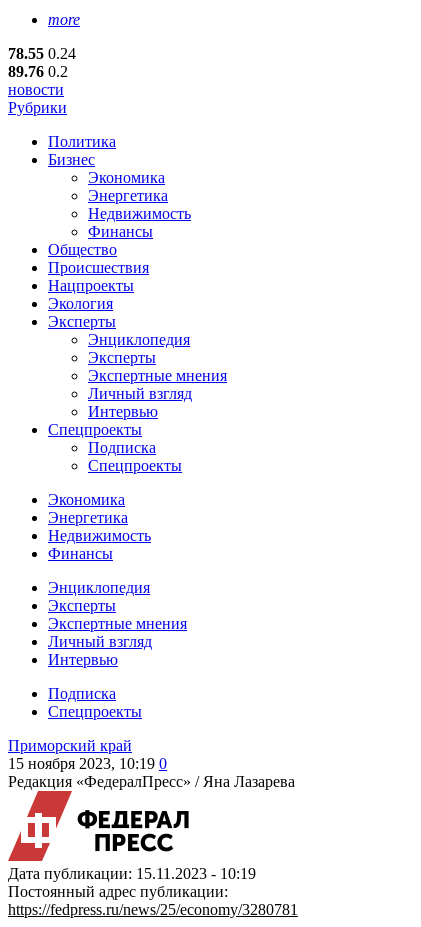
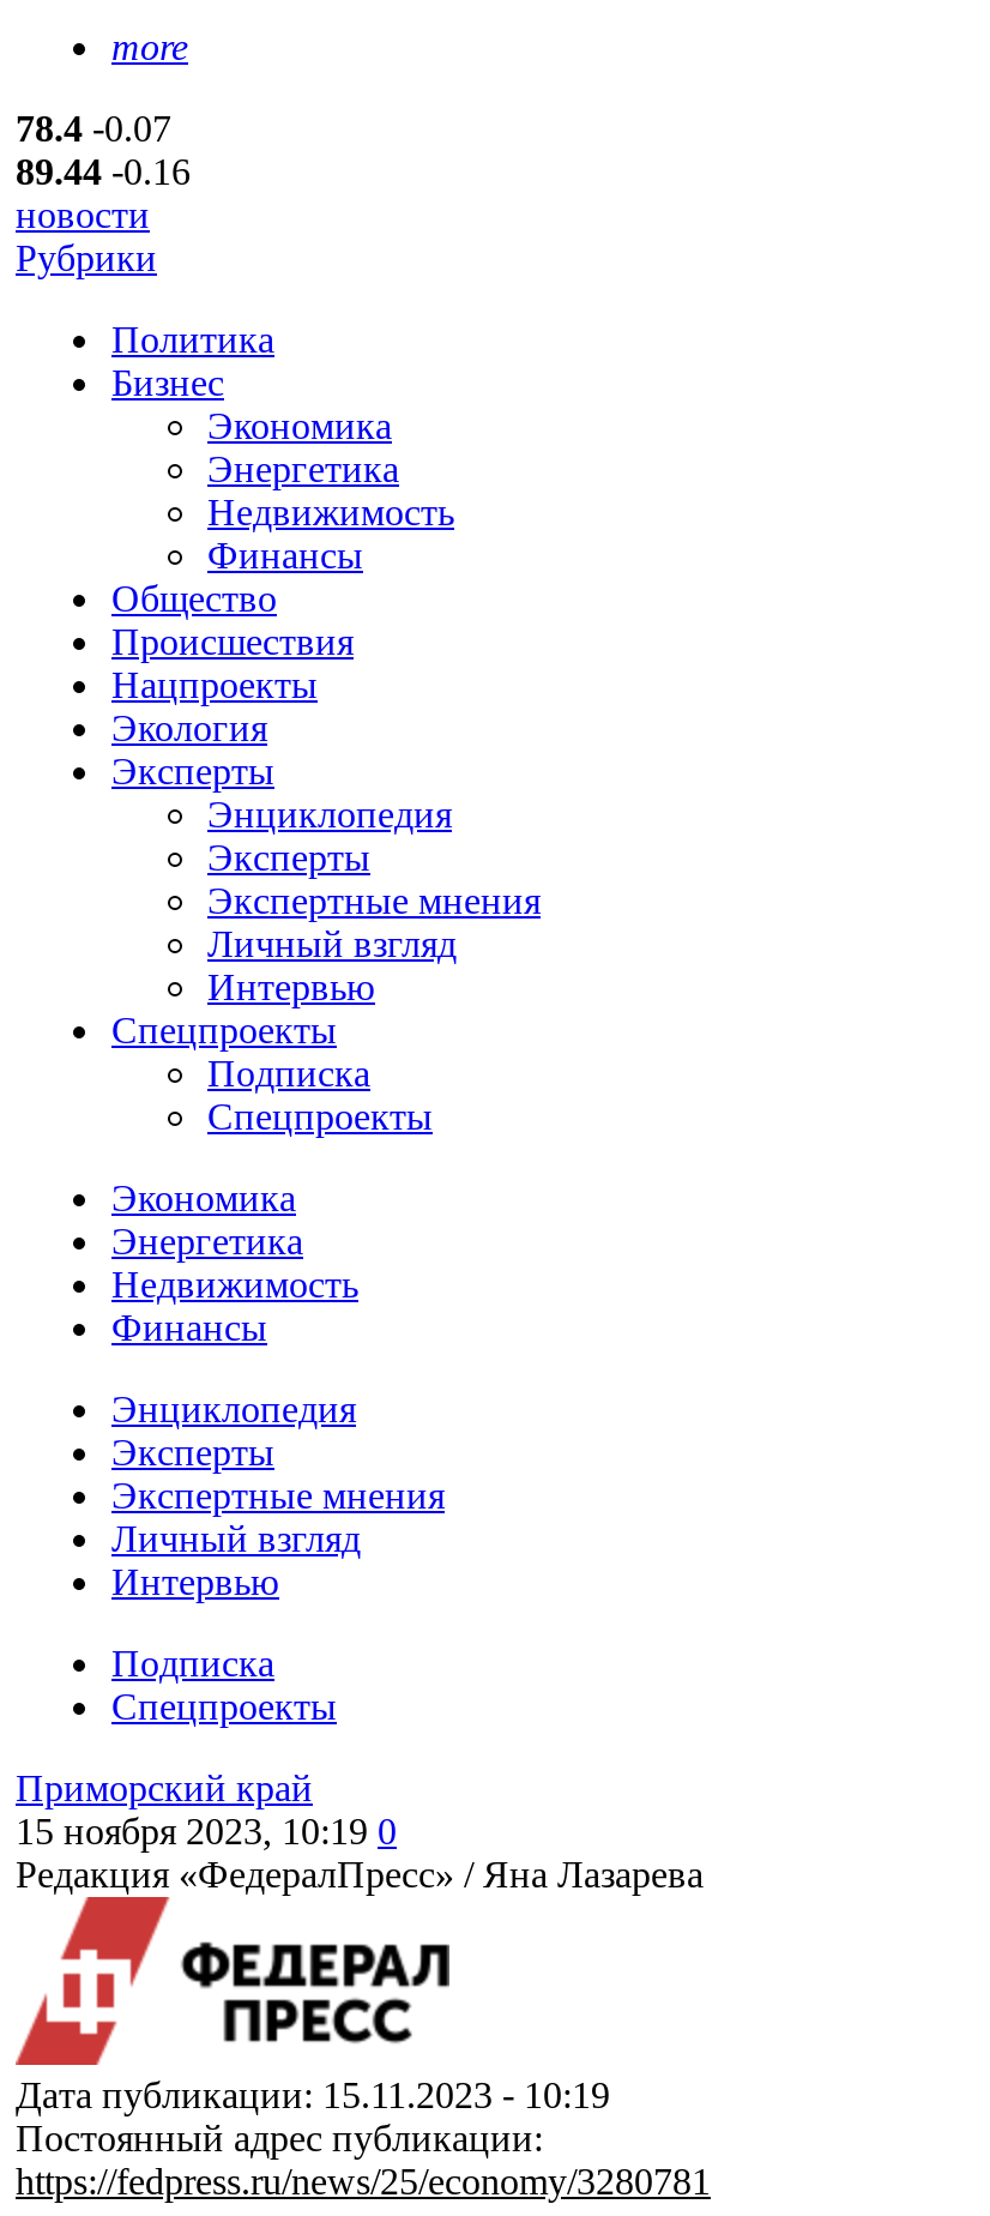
[8,45,76,62] 78.55 0.24 -> [16,108,171,149] 78.4 -0.07
[8,63,68,80] 89.76 0.2 -> [16,151,191,192] 89.44 -0.16

